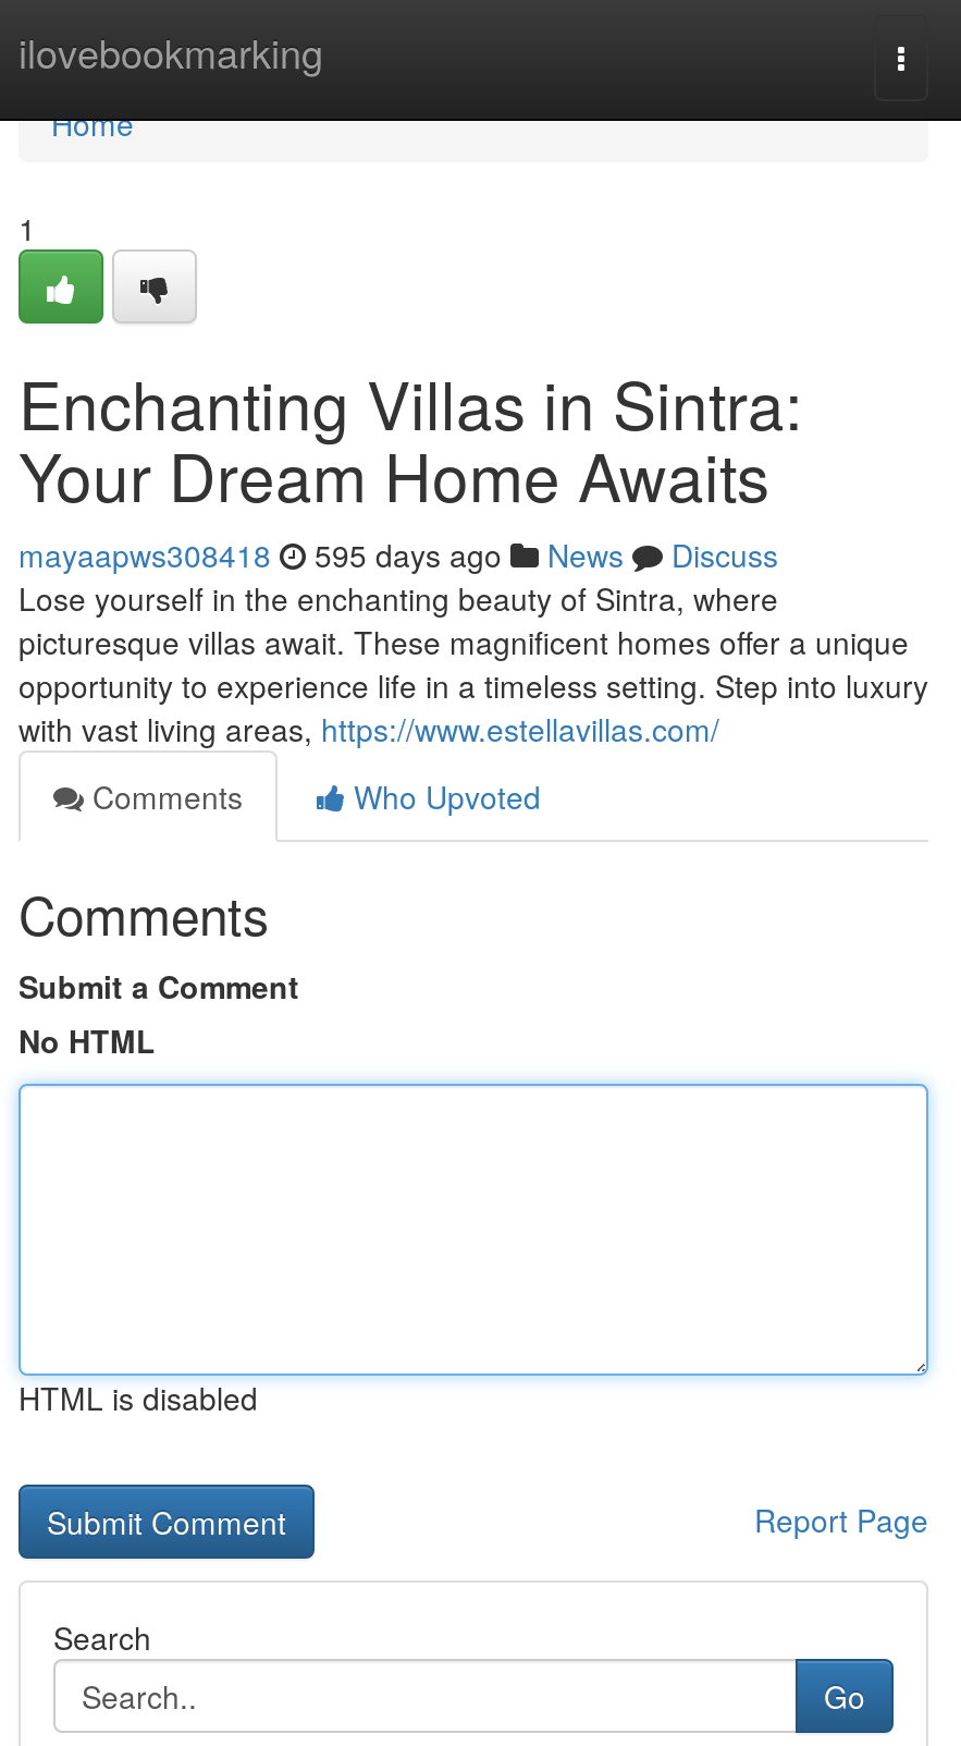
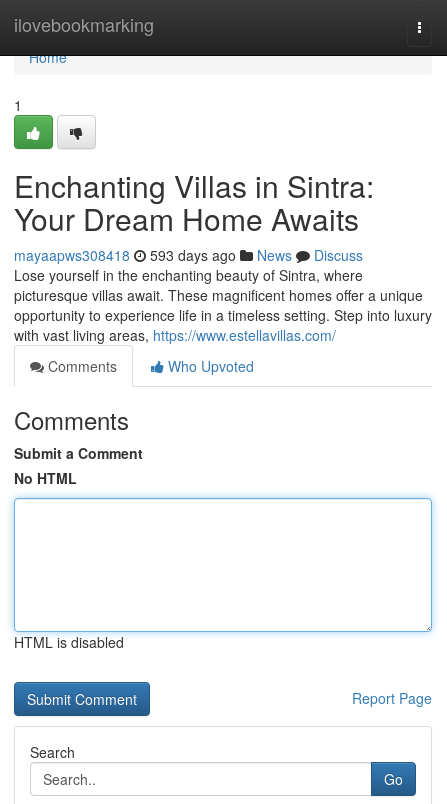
[19,533,778,576] mayaapws308418 595 days ago News Discuss -> [14,245,363,265] mayaapws308418 593 days ago News Discuss

